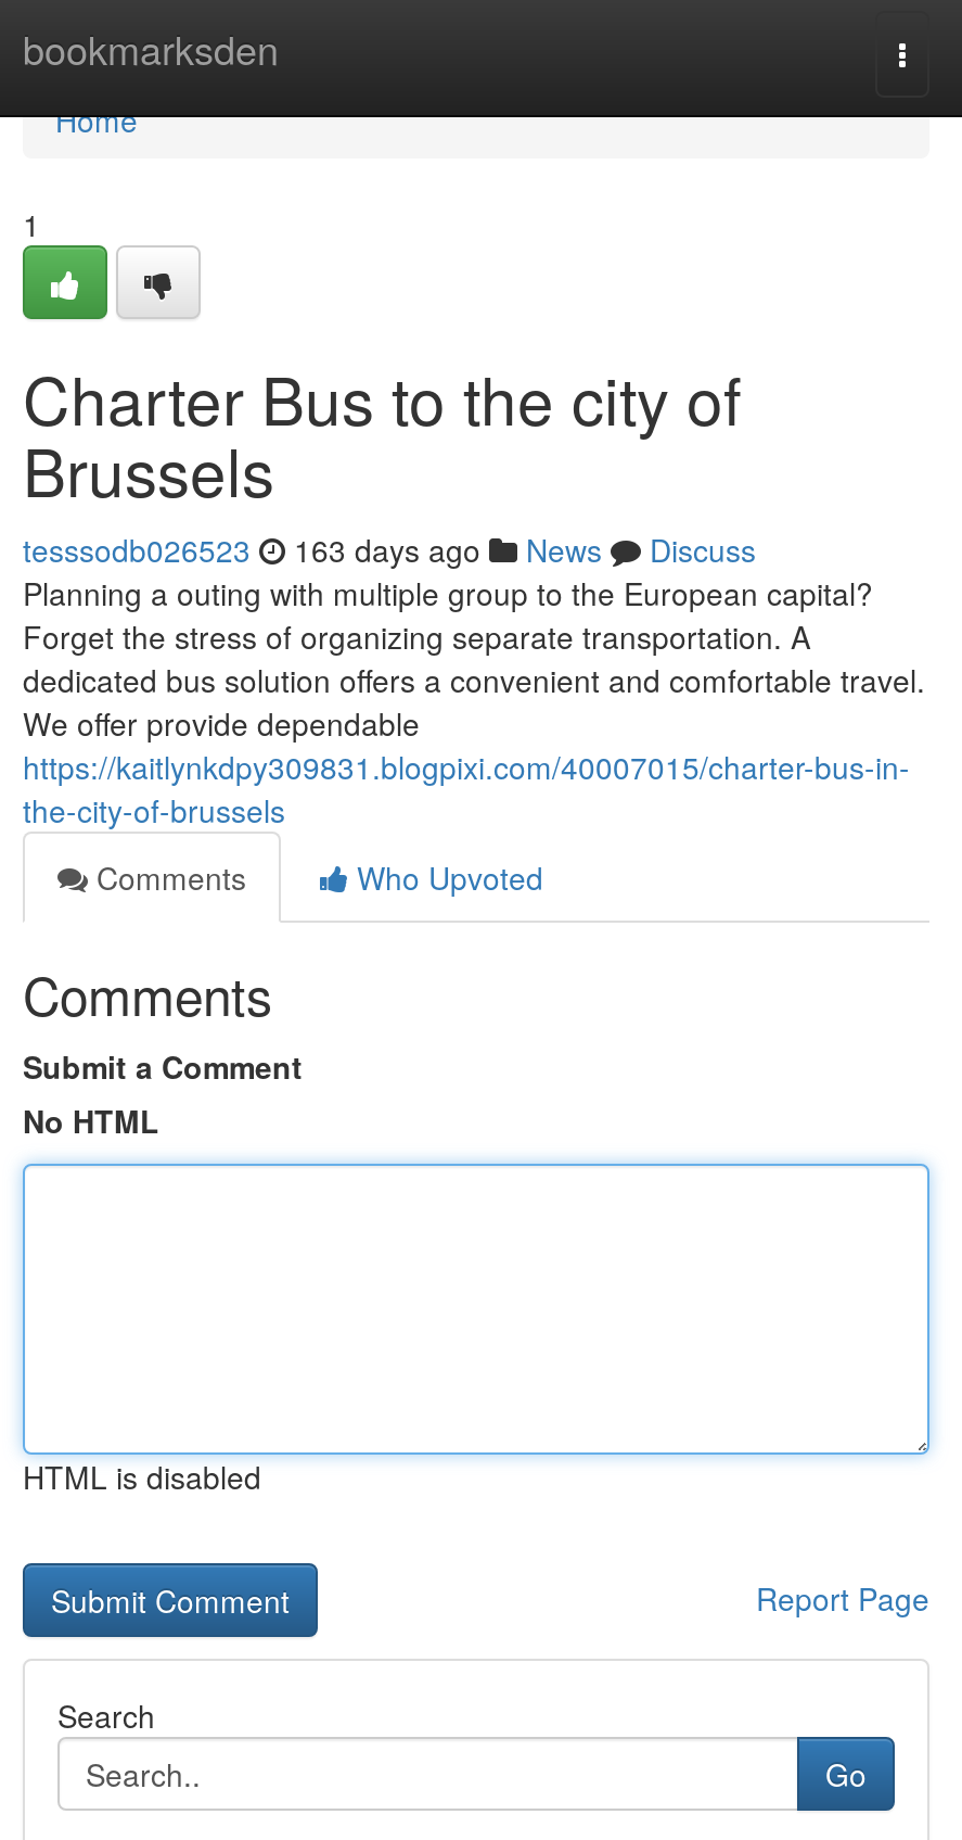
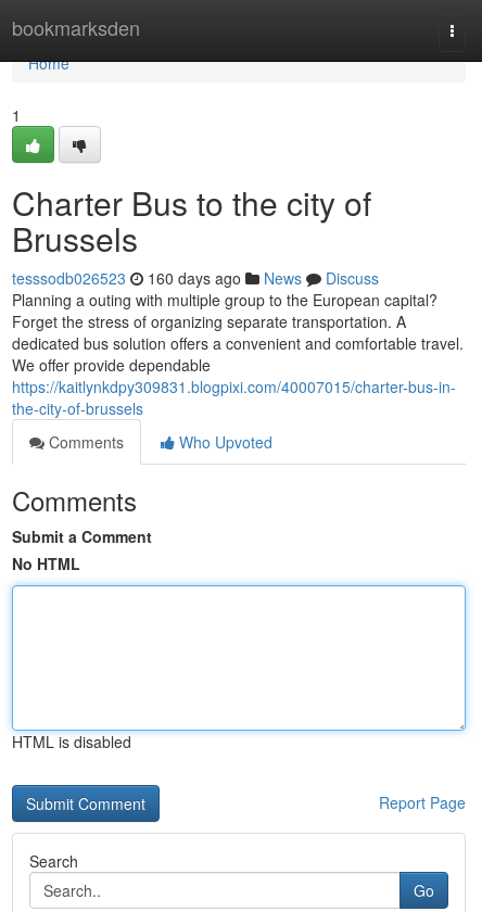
[23,528,756,571] tesssodb026523 163 days ago News Discuss -> [12,267,379,289] tesssodb026523 160 days ago News Discuss

